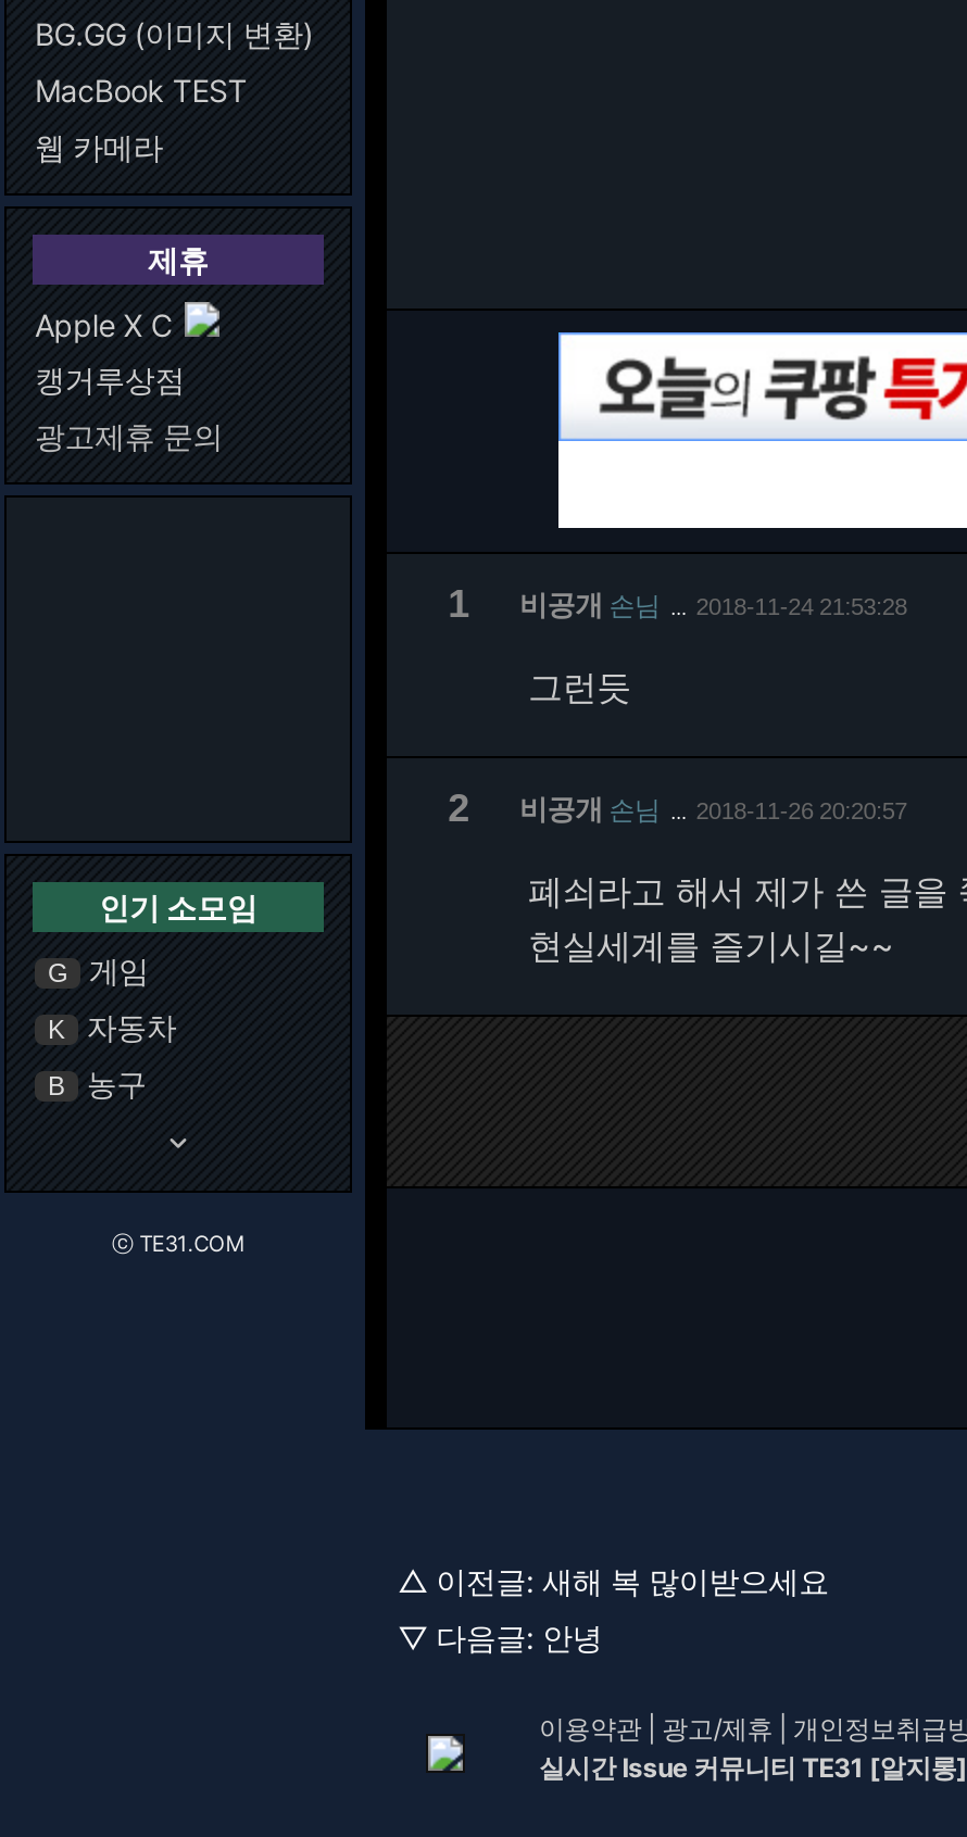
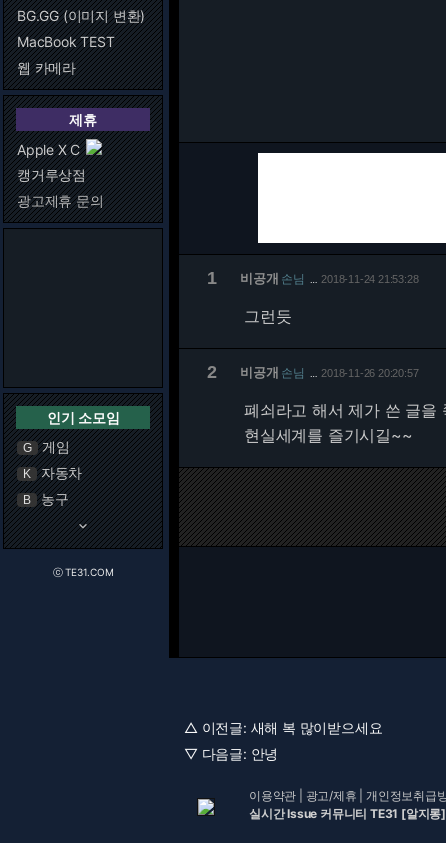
[556,330,960,443] [image] -> none

